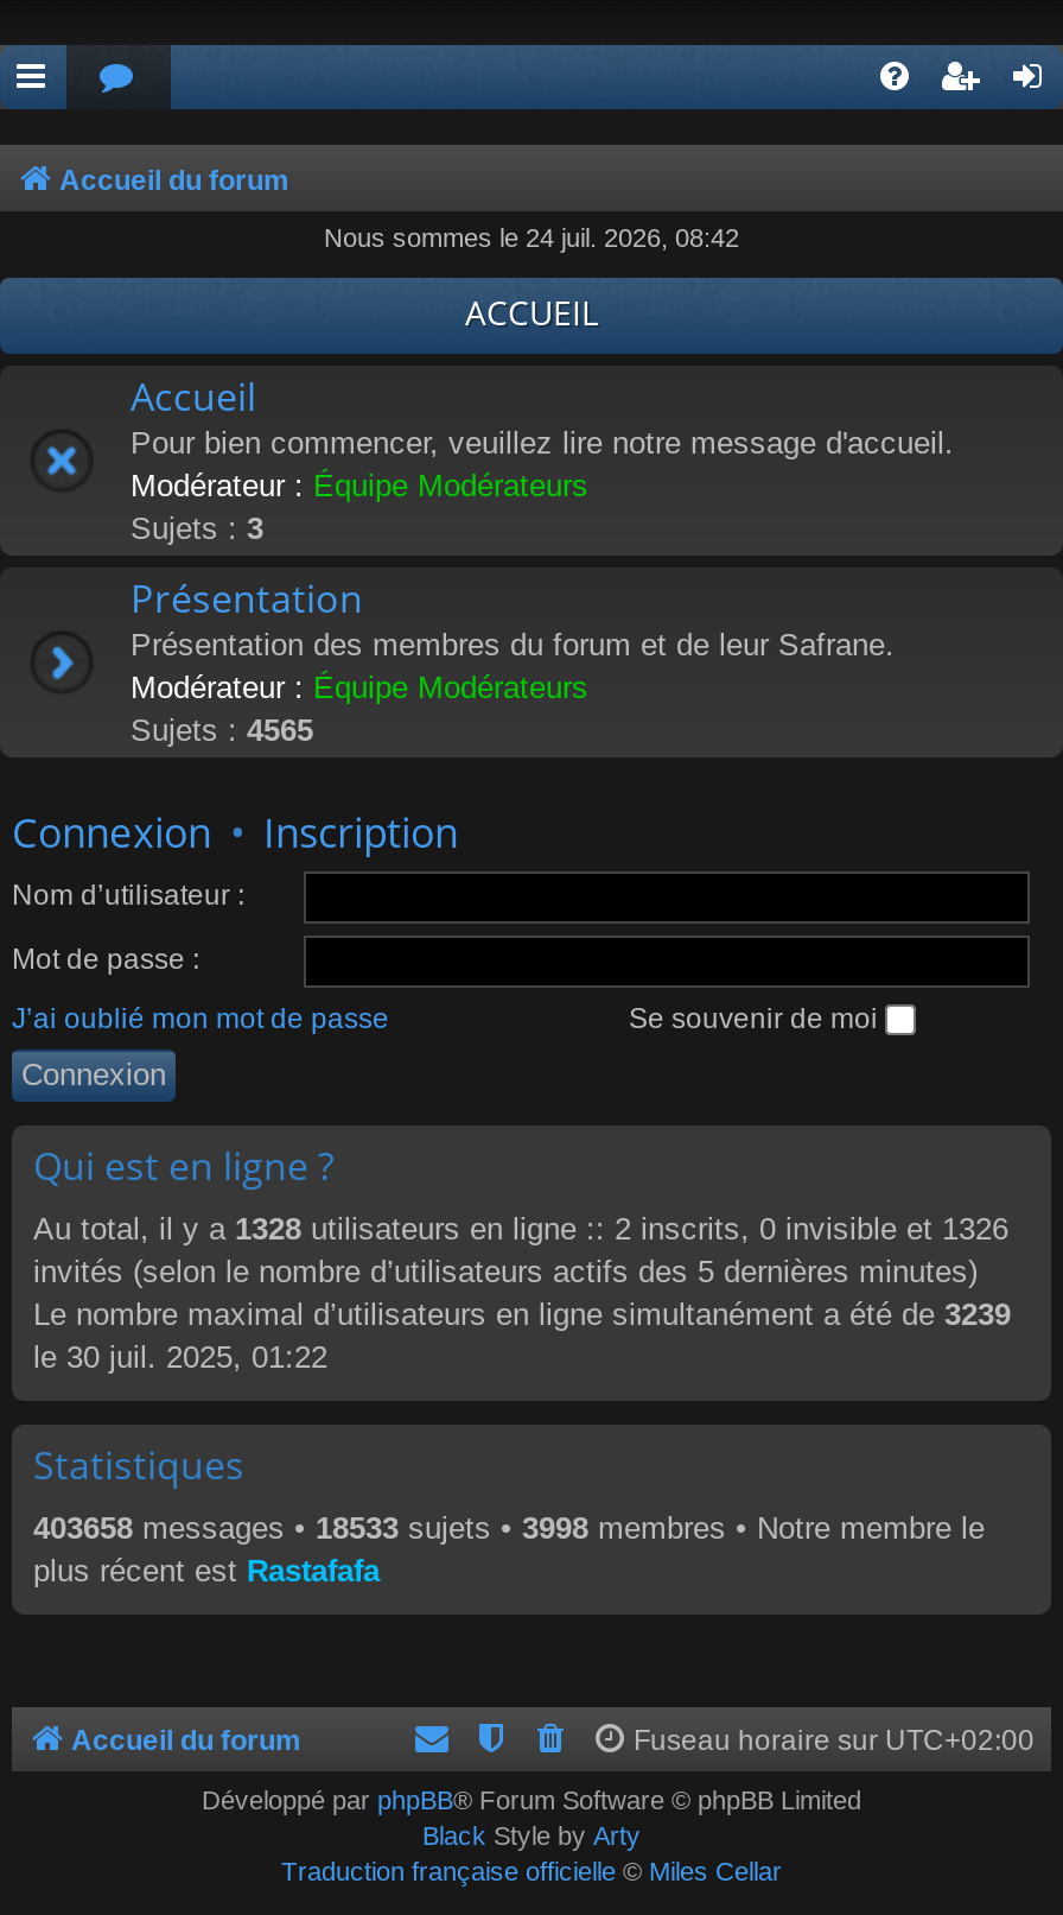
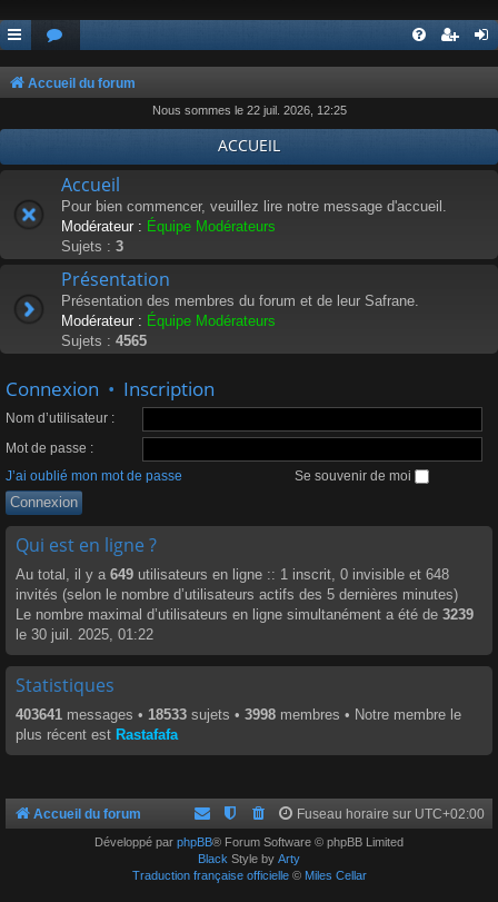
[324,223,739,252] Nous sommes le 24 juil. 2026, 08:42 -> [152,103,346,117] Nous sommes le 22 juil. 2026, 12:25
[33,1211,1008,1247] Au total, il y a 1328 utilisateurs en ligne :: 2 inscrits, 0 invisible et 1326 -> [16,566,449,583] Au total, il y a 649 utilisateurs en ligne :: 1 inscrit, 0 invisible et 648
[33,1510,985,1546] 403658 messages • 18533 sujets • 3998 membres • Notre membre le -> [16,706,461,723] 403641 messages • 18533 sujets • 3998 membres • Notre membre le

